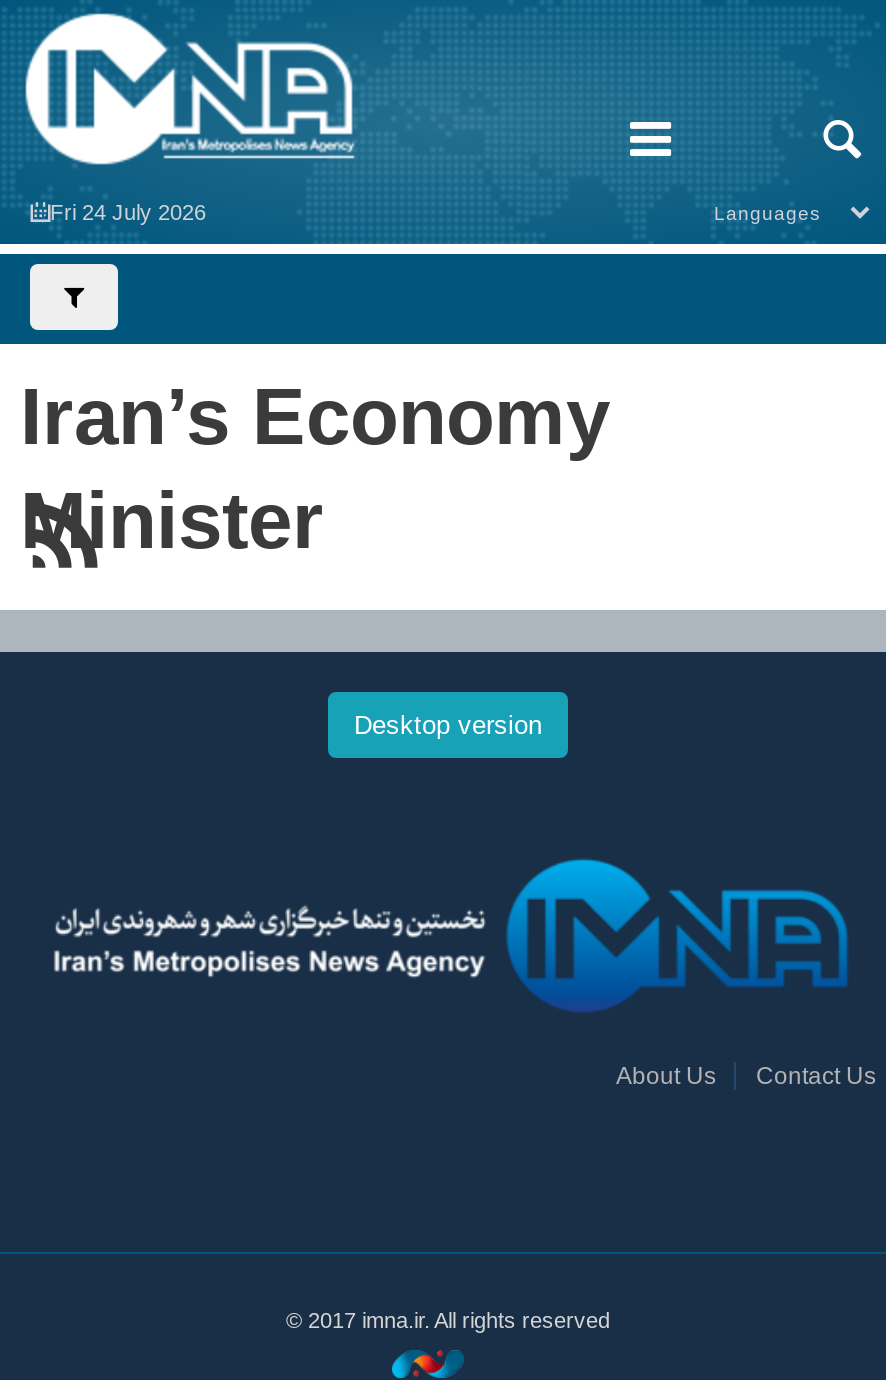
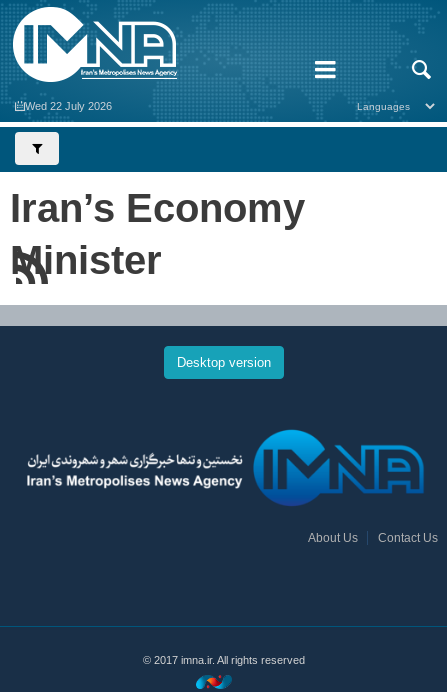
[50,200,206,224] Fri 24 July 2026 -> [25,100,112,112] Wed 22 July 2026

